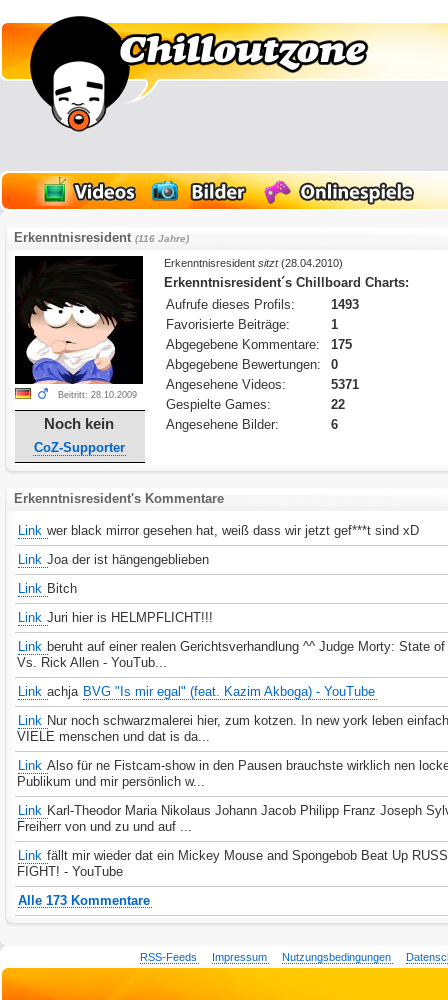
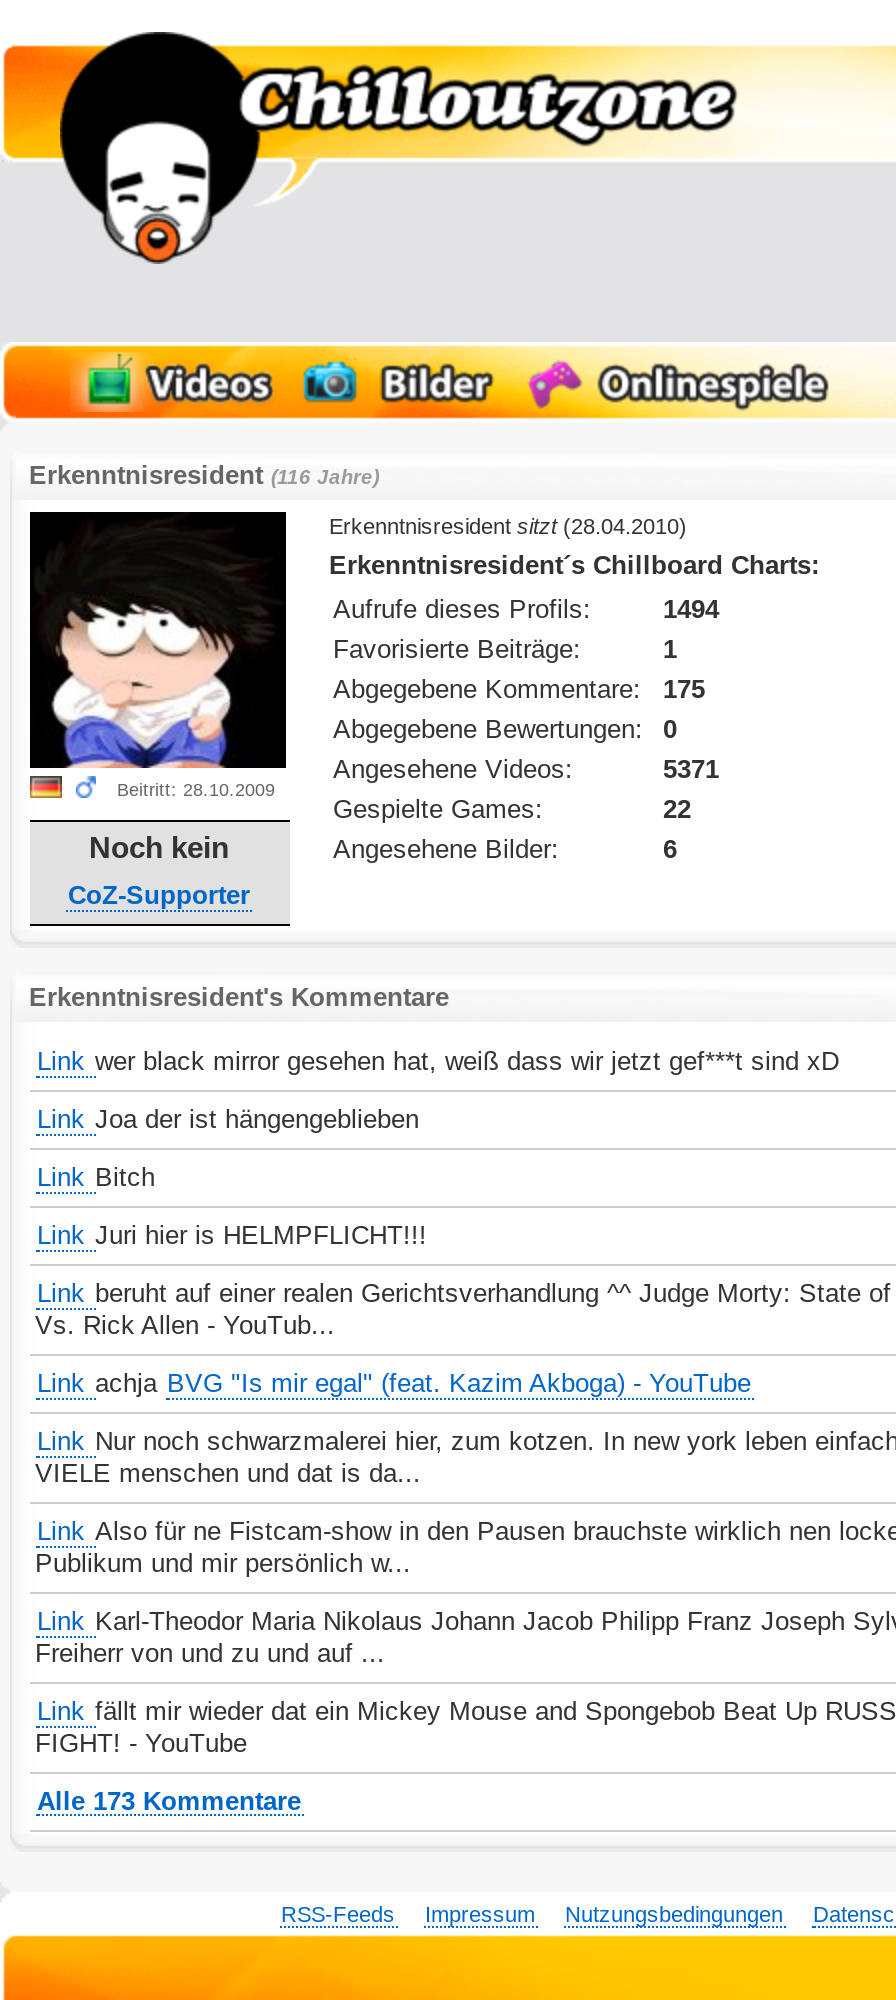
[331,297,359,312] 1493 -> [663,594,719,624] 1494

